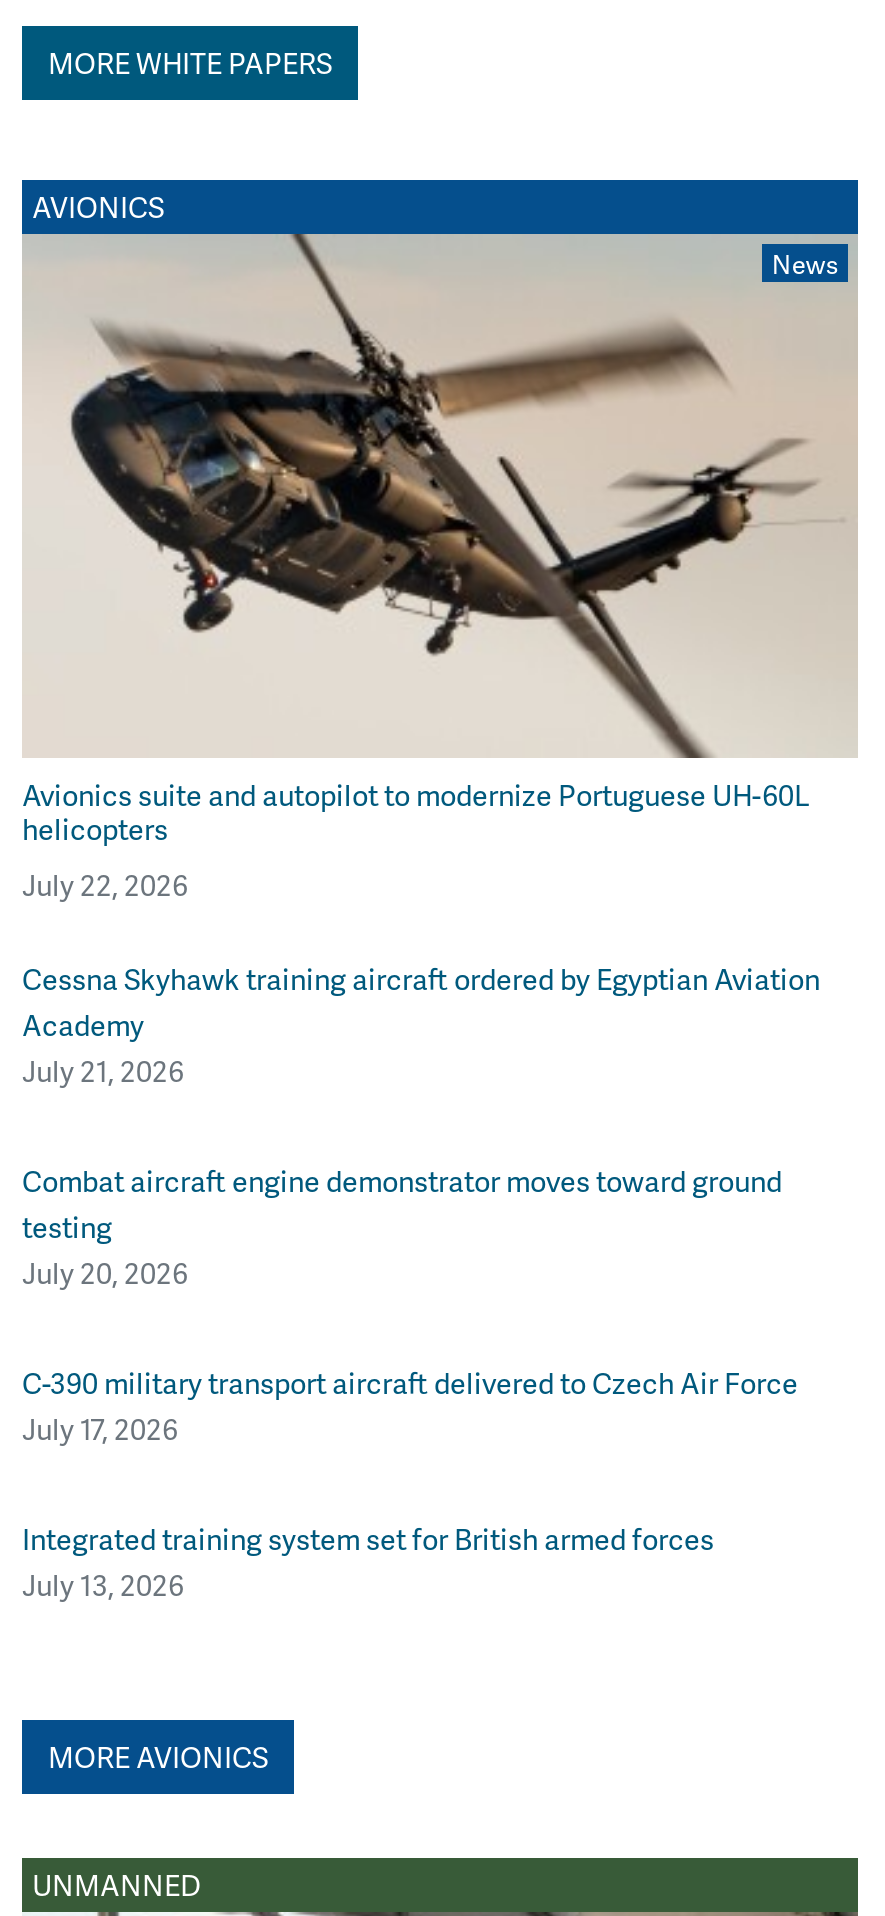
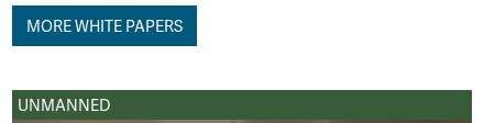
[24,180,858,758] [image] | AVIONICS | News -> none
[22,773,820,1603] Avionics suite and autopilot to modernize Portuguese UH-60L | helicopters | July 22, 2026 | Cessna Skyhawk training aircraft ordered by Egyptian Aviation | Academy | July 21, 2026 | Combat aircraft engine demonstrator moves toward ground | testing | July 20, 2026 | C-390 military transport aircraft delivered to Czech Air Force | July 17, 2026 | Integrated training system set for British armed forces | July 13, 2026 -> none
[48,1735,268,1775] MORE AVIONICS -> none

